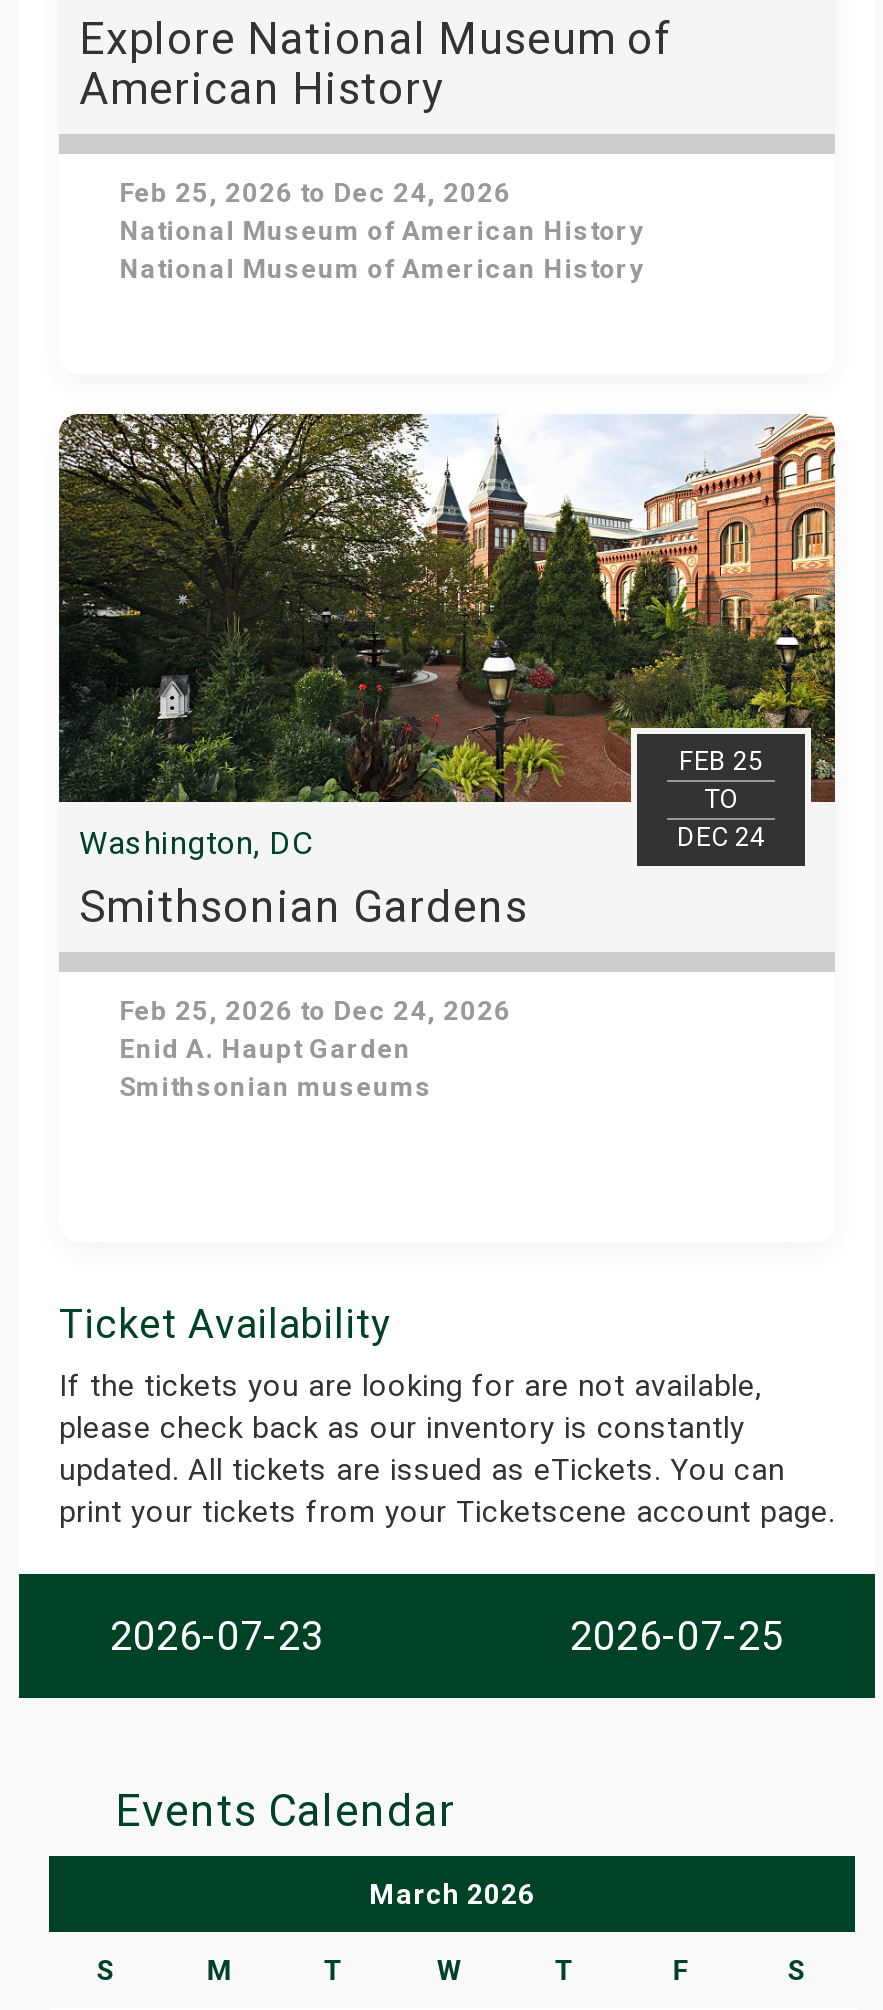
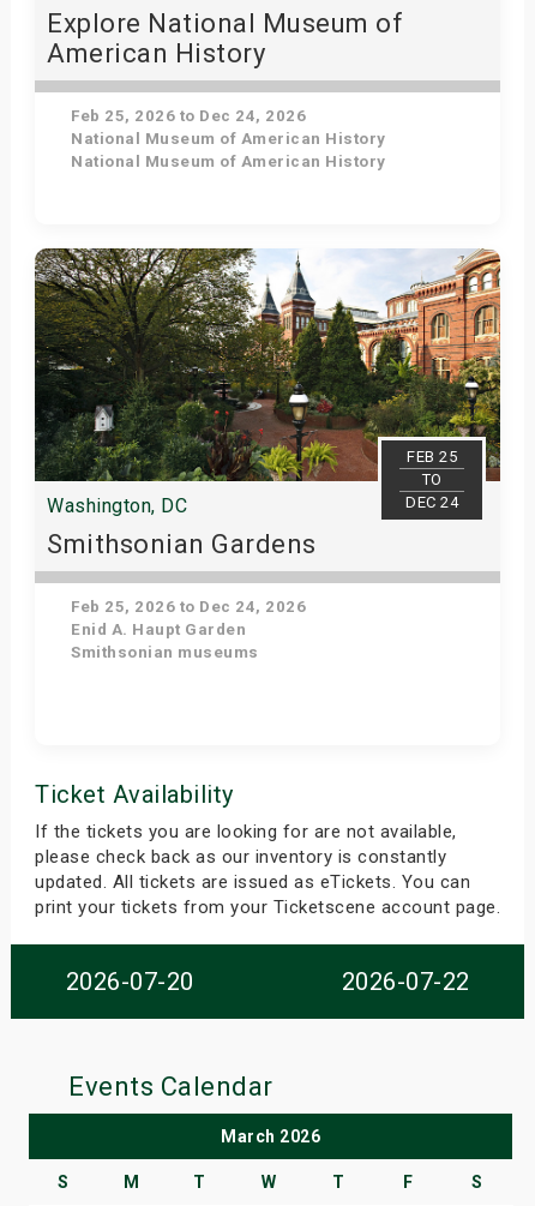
[99,1612,324,1660] 2026-07-23 -> [59,967,194,996] 2026-07-20
[570,1612,795,1660] 2026-07-25 -> [341,967,476,996] 2026-07-22

